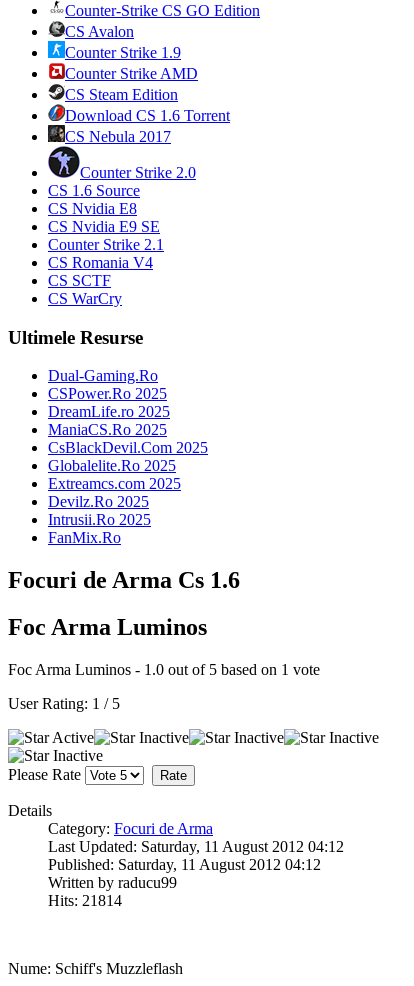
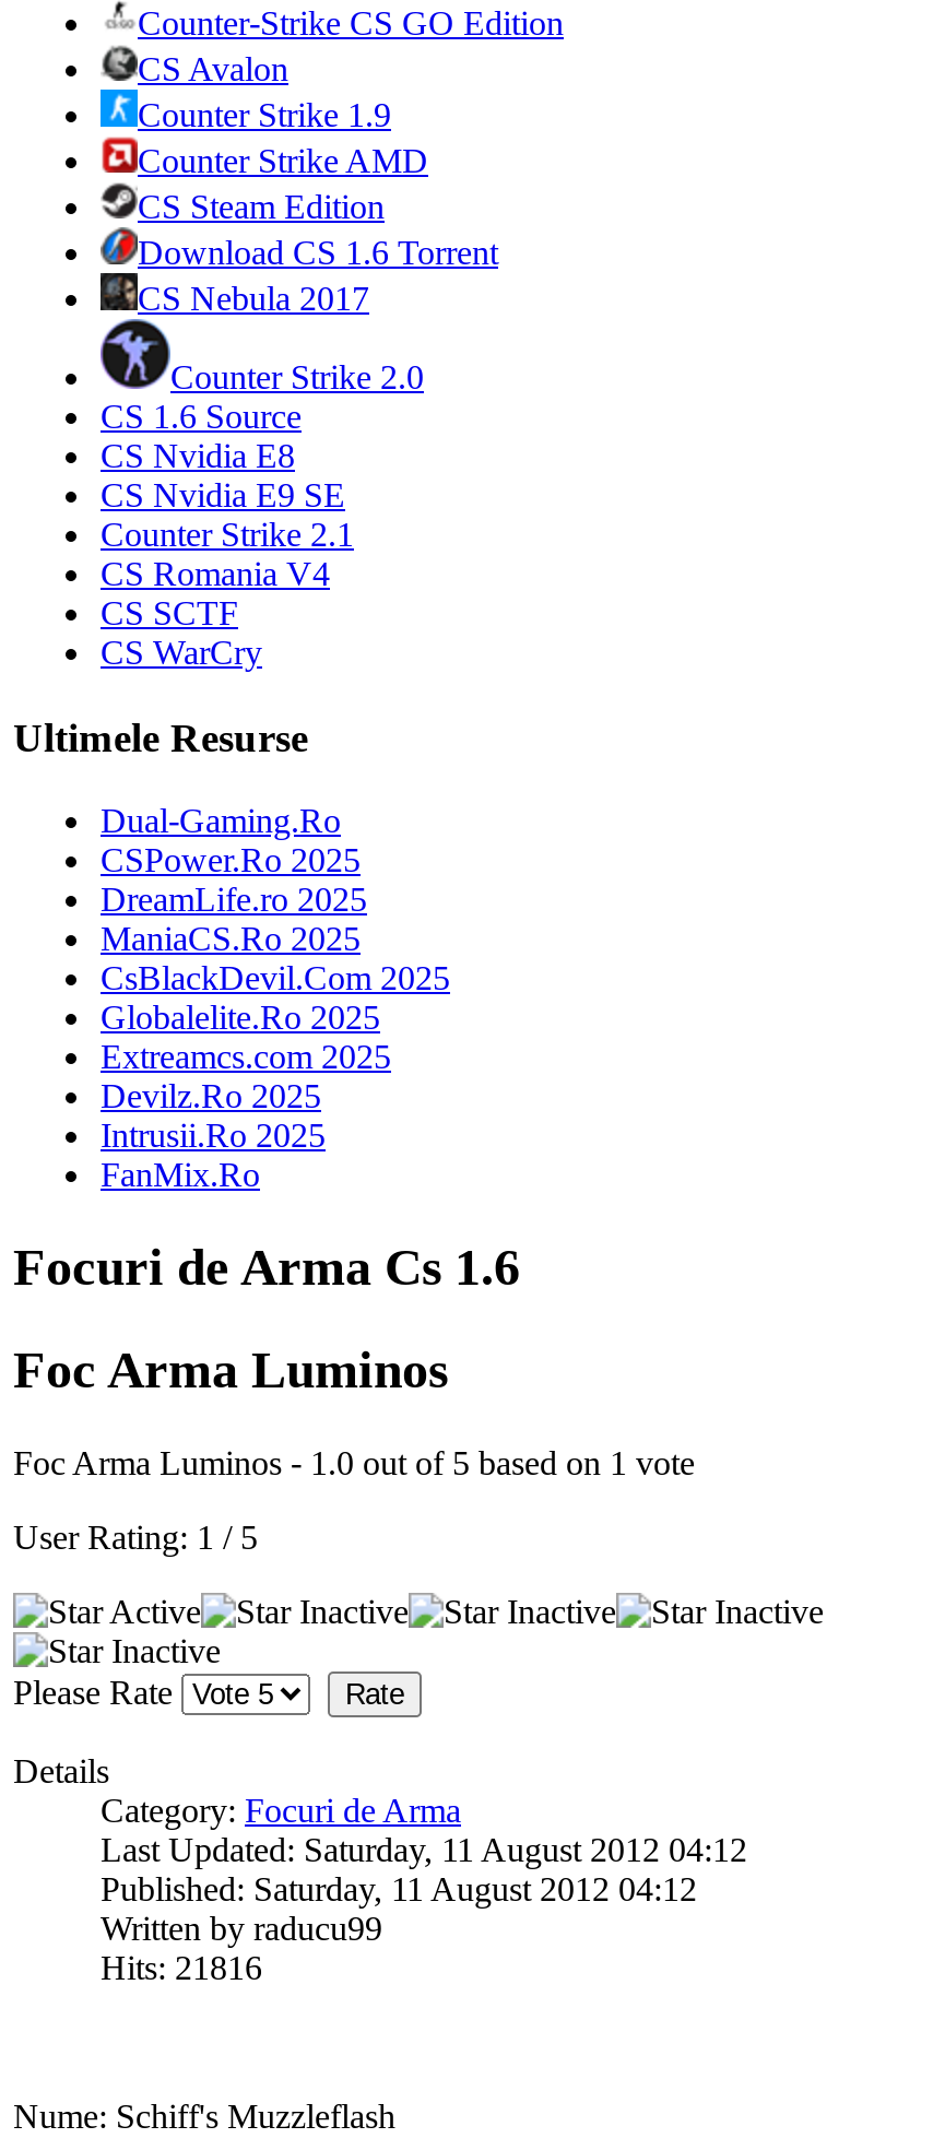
[48,892,122,909] Hits: 21814 -> [101,1949,262,1987] Hits: 21816

